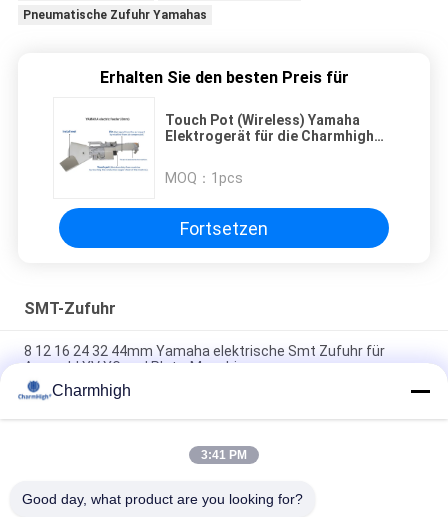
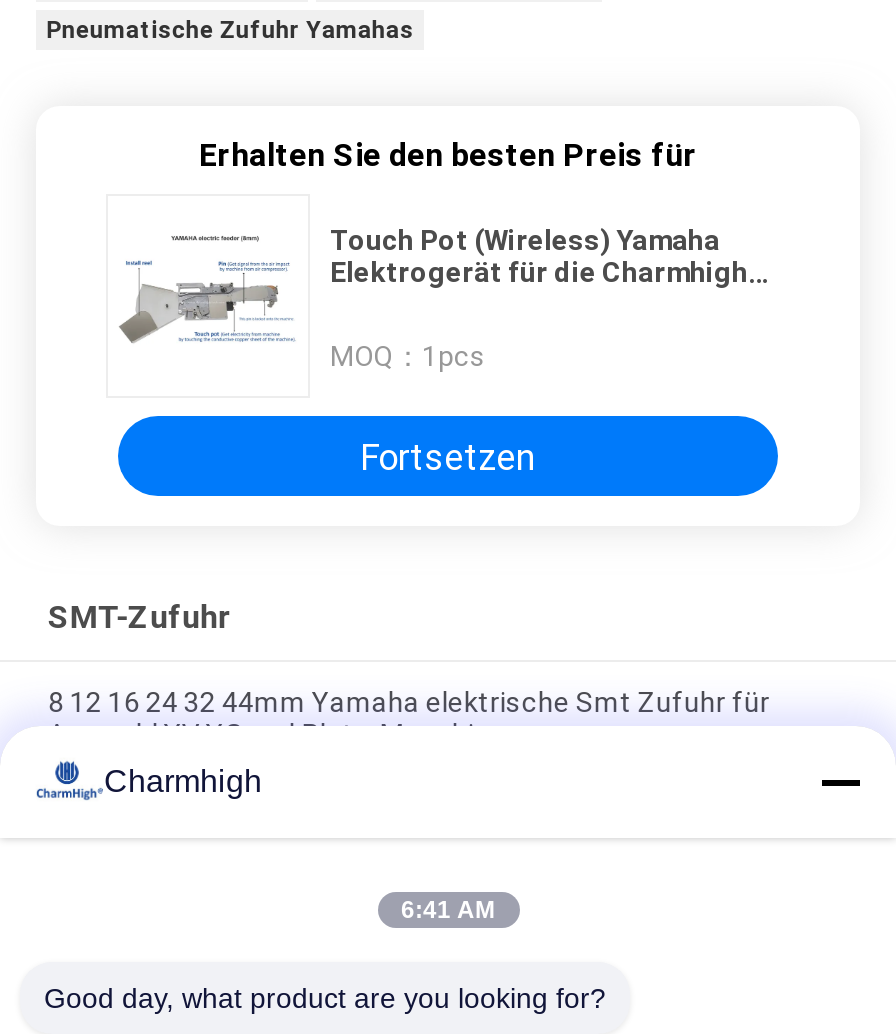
[201,448,247,462] 3:41 PM -> [401,896,495,924] 6:41 AM

